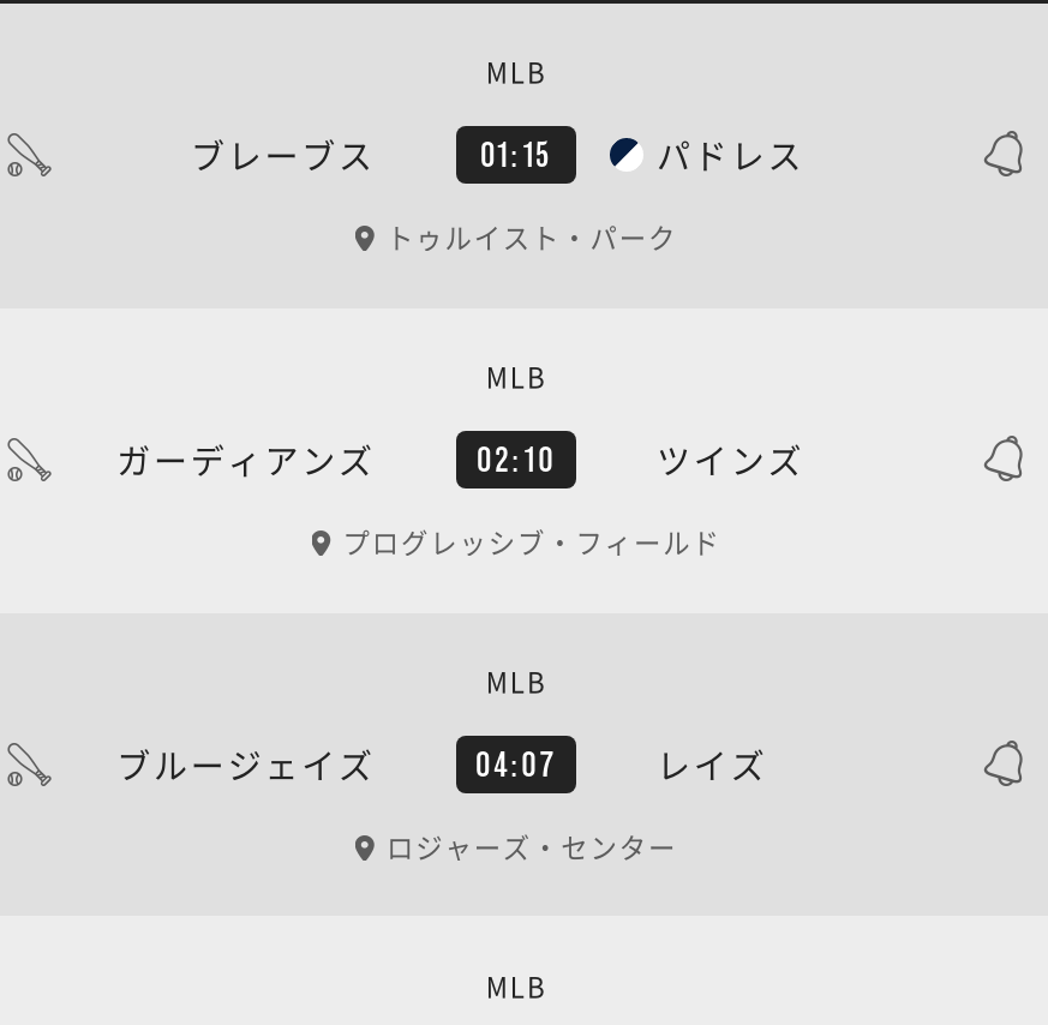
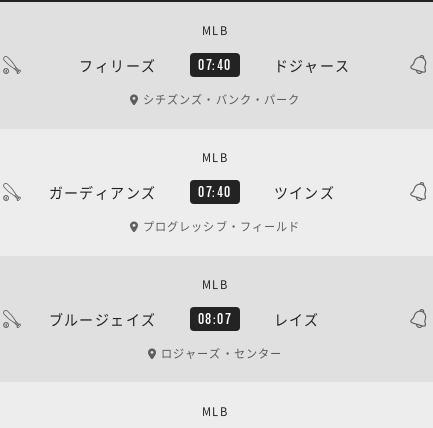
[191,131,805,179] ブレーブス | 01:15 | パドレス -> [79,55,350,75] フィリーズ | 07:40 | ドジャース
[387,218,678,259] トゥルイスト・パーク -> [143,91,300,108] シチズンズ・バンク・パーク
[477,438,556,482] 02:10 -> [198,183,231,201] 07:40
[475,743,557,786] 04:07 -> [198,310,232,328] 08:07

